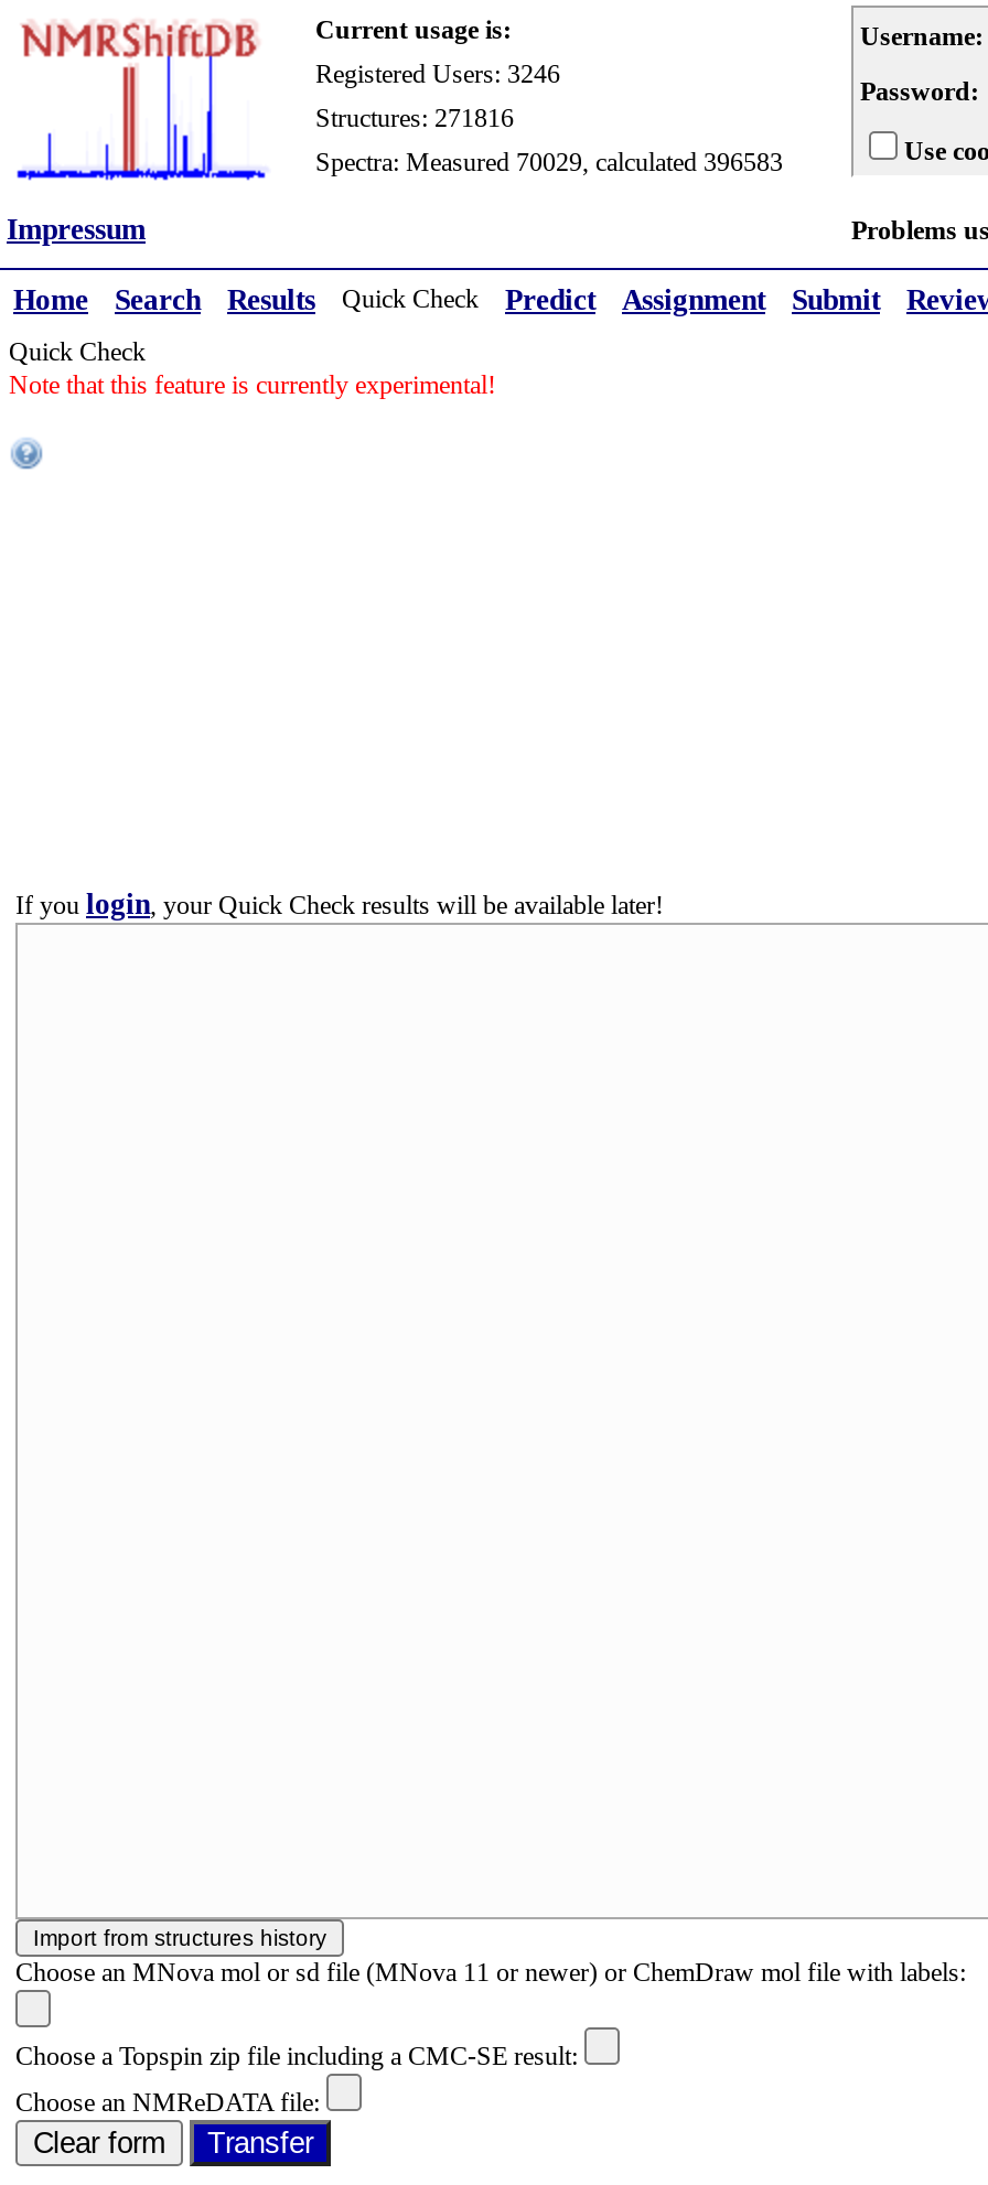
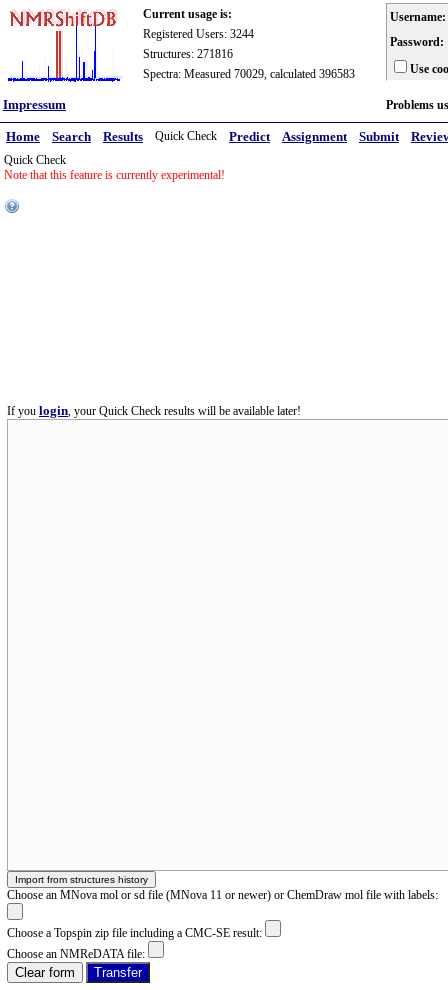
[315,58,560,89] Registered Users: 3246 -> [143,27,254,41] Registered Users: 3244

